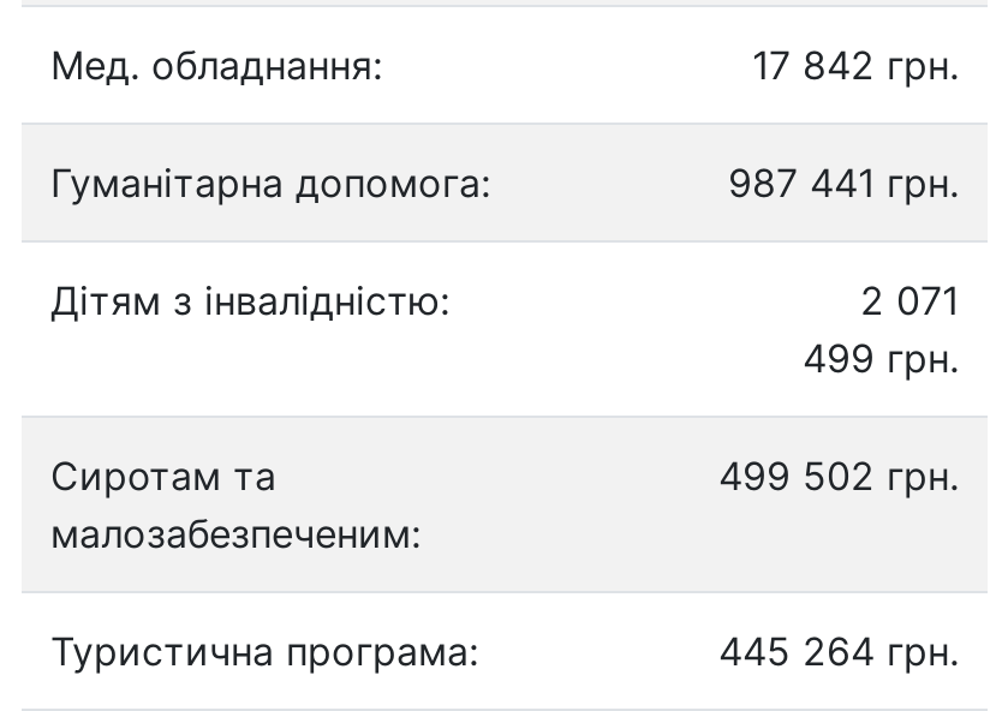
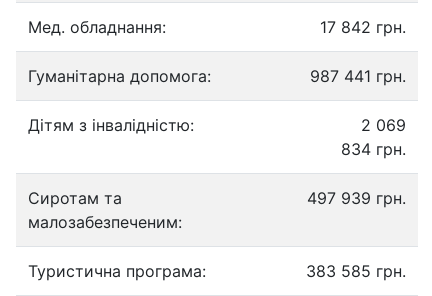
[860,277,959,325] 2 071 -> [361,115,406,135] 2 069
[803,335,959,383] 499 грн. -> [341,139,406,159] 834 грн.
[718,453,959,501] 499 502 грн. -> [307,188,406,208] 497 939 грн.
[718,628,959,676] 445 264 грн. -> [306,261,406,281] 383 585 грн.

